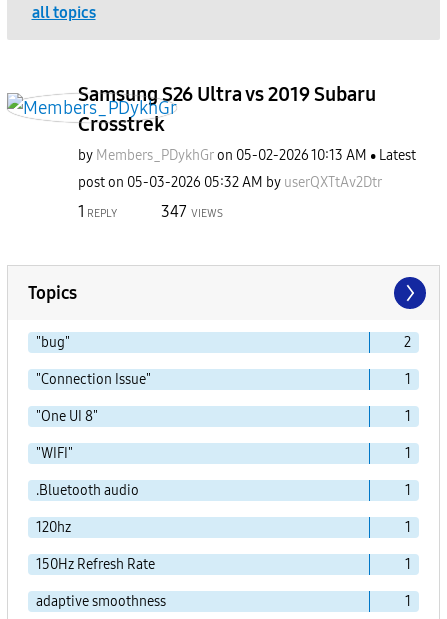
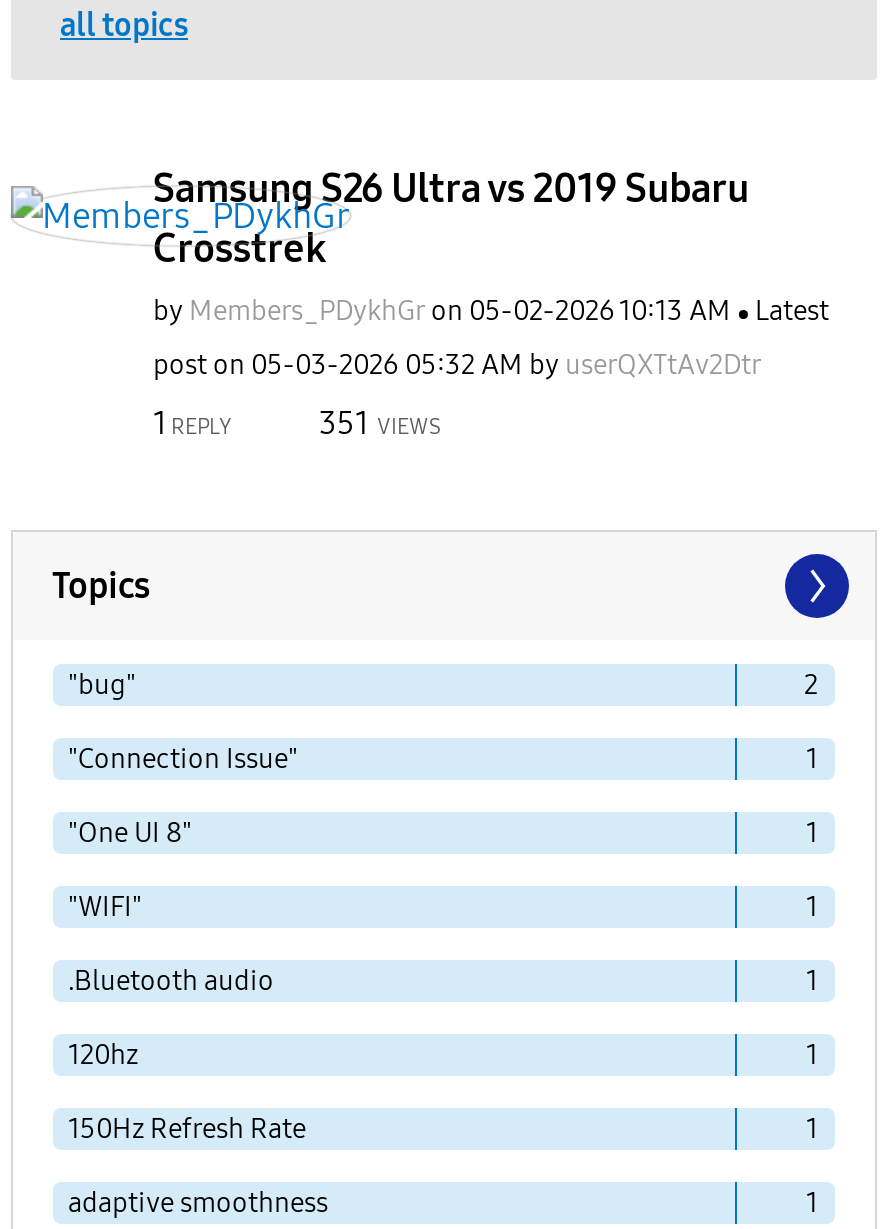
[161,201,223,220] 347 VIEWS -> [319,403,441,441] 351 VIEWS

